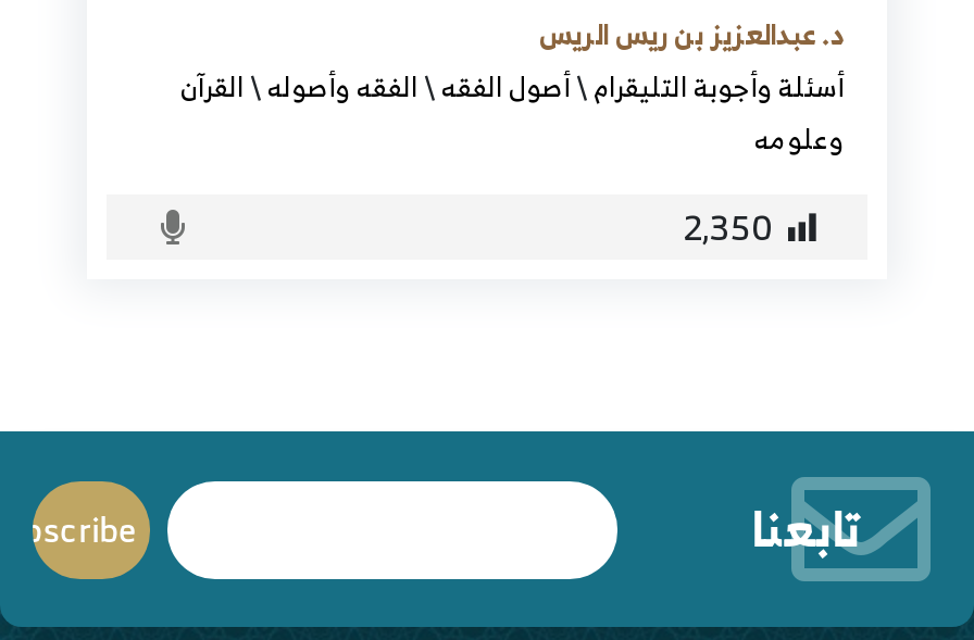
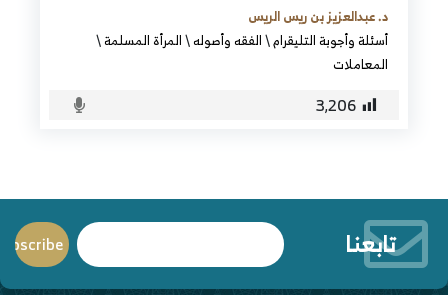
[180,62,844,162] أسئلة وأجوبة التليقرام\أصول الفقه\ الفقه وأصوله\ القرآن | وعلومه -> [96,29,388,75] أسئلة وأجوبة التليقرام\ الفقه وأصوله \ المرأة المسلمة \ | المعاملات
[683,197,774,258] 2٬350 -> [315,91,356,119] 3٬206

